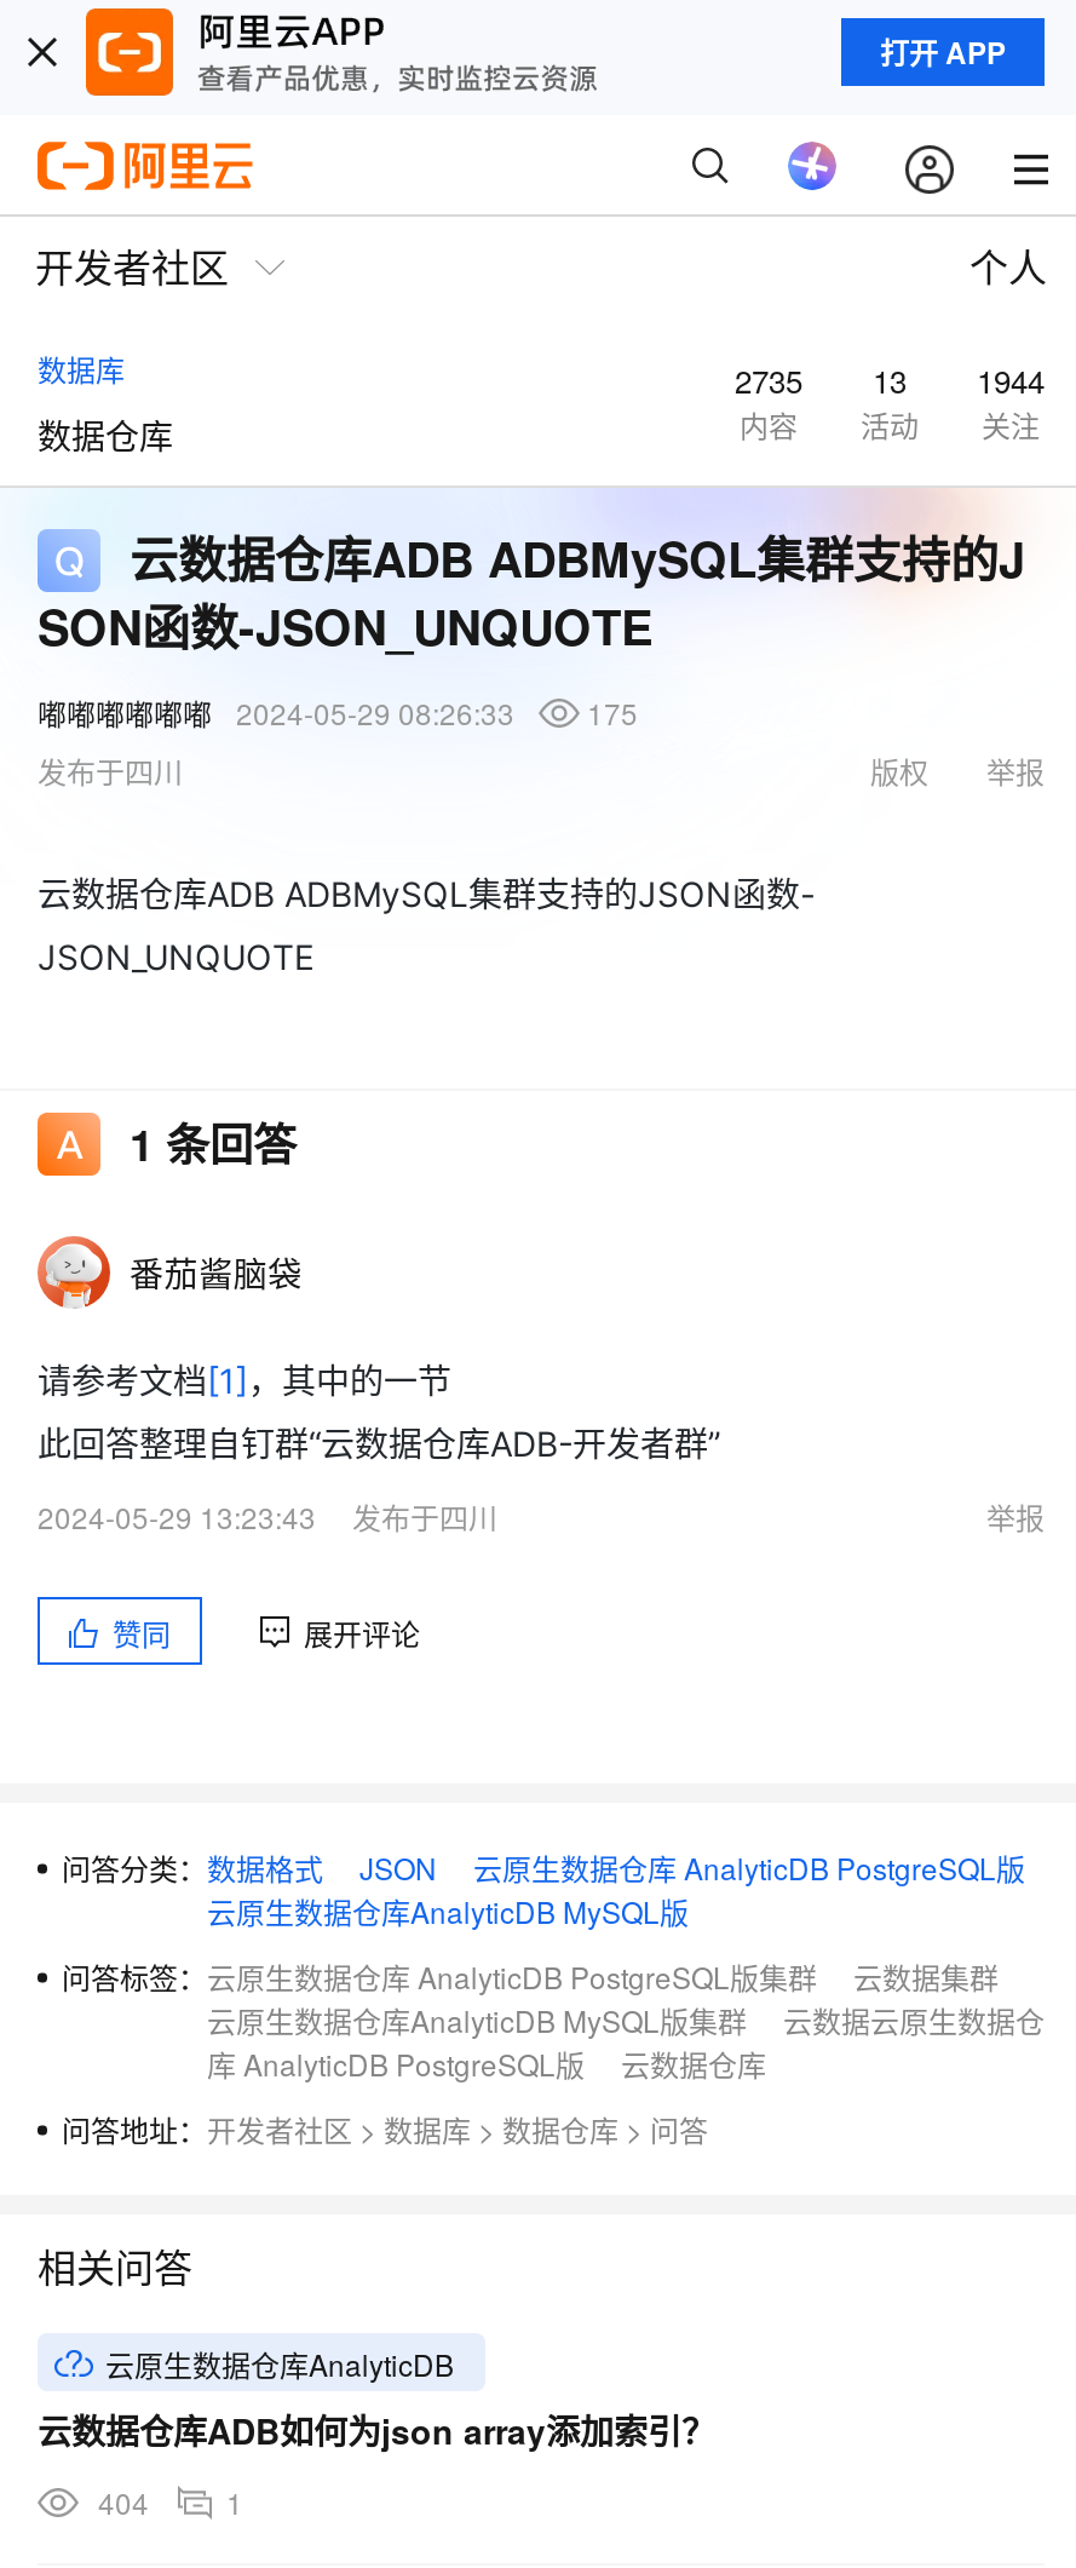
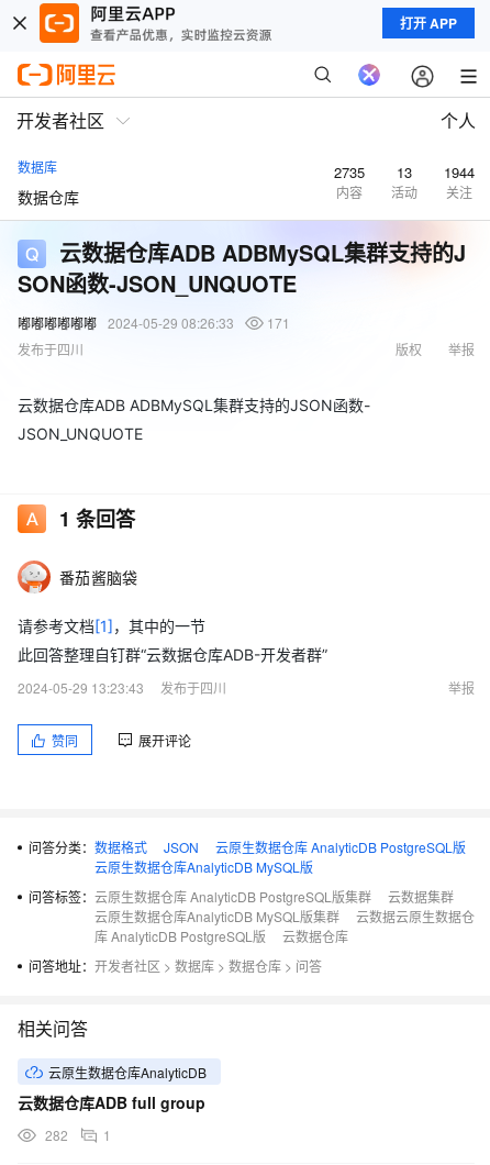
[38,691,638,733] 嘟嘟嘟嘟嘟嘟 2024-05-29 08:26:33 175 -> [18,313,290,332] 嘟嘟嘟嘟嘟嘟 2024-05-29 08:26:33 171
[38,2406,715,2454] 云数据仓库ADB如何为json array添加索引？ -> [18,1091,205,1113] 云数据仓库ADB full group
[98,2481,243,2522] 404 1 -> [45,1125,111,1144] 282 1

